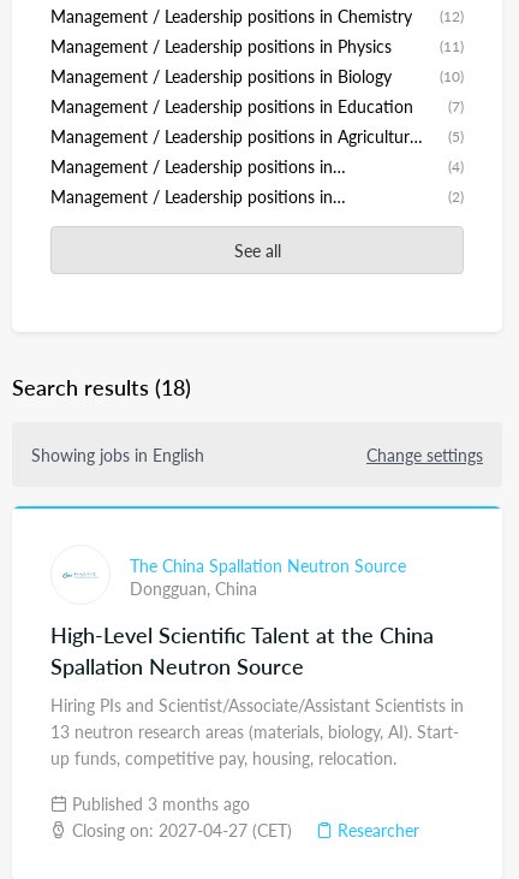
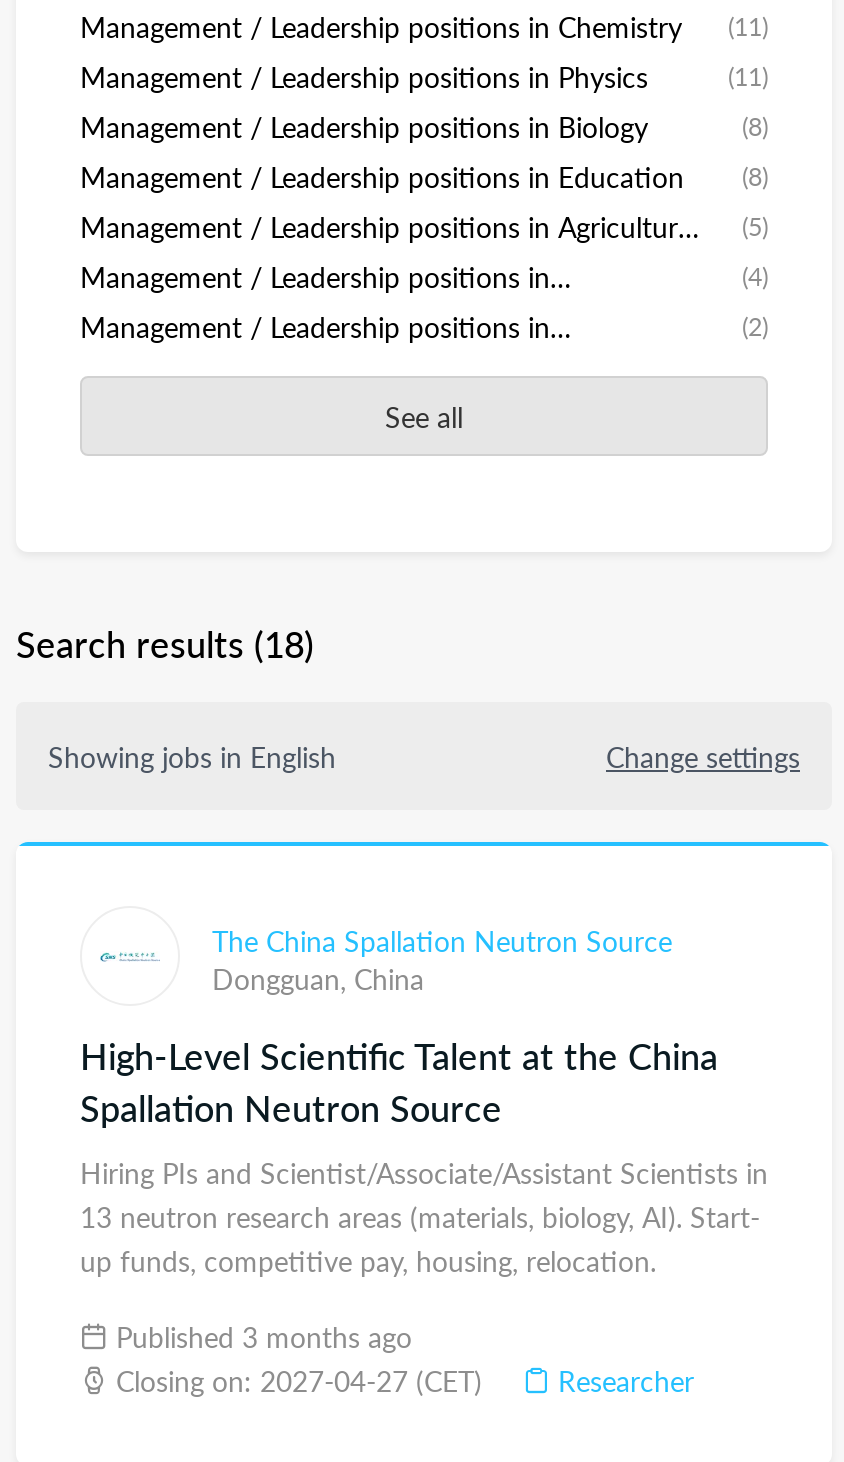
[50,4,464,28] Management / Leadership positions in Chemistry (12) -> [80,6,768,46] Management / Leadership positions in Chemistry (11)
[440,65,464,87] (10) -> [742,108,768,144] (8)
[50,94,464,118] Management / Leadership positions in Education (7) -> [80,156,768,196] Management / Leadership positions in Education (8)

